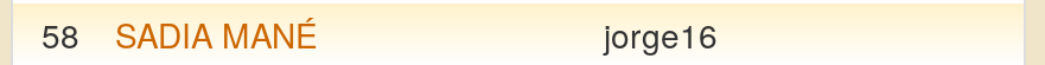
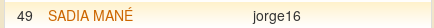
[42,11,317,58] 58 SADIA MANÉ -> [17,5,133,25] 49 SADIA MANÉ

